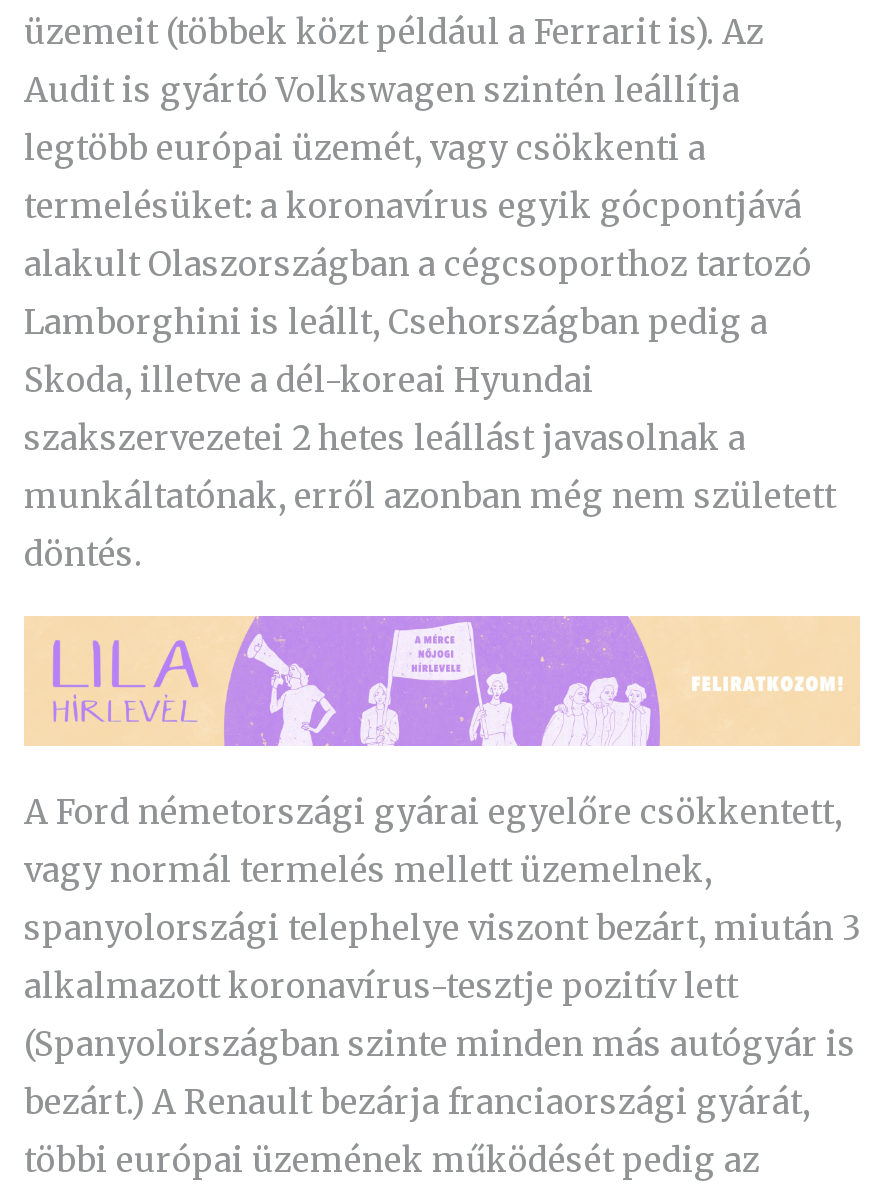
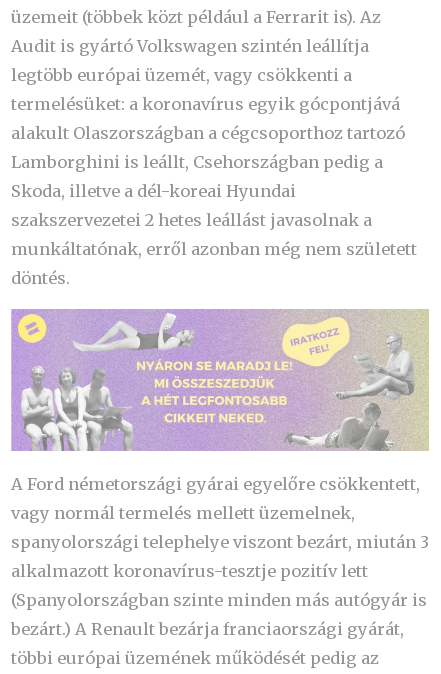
[22,614,860,748] [image] -> [10,308,430,452] [image]

